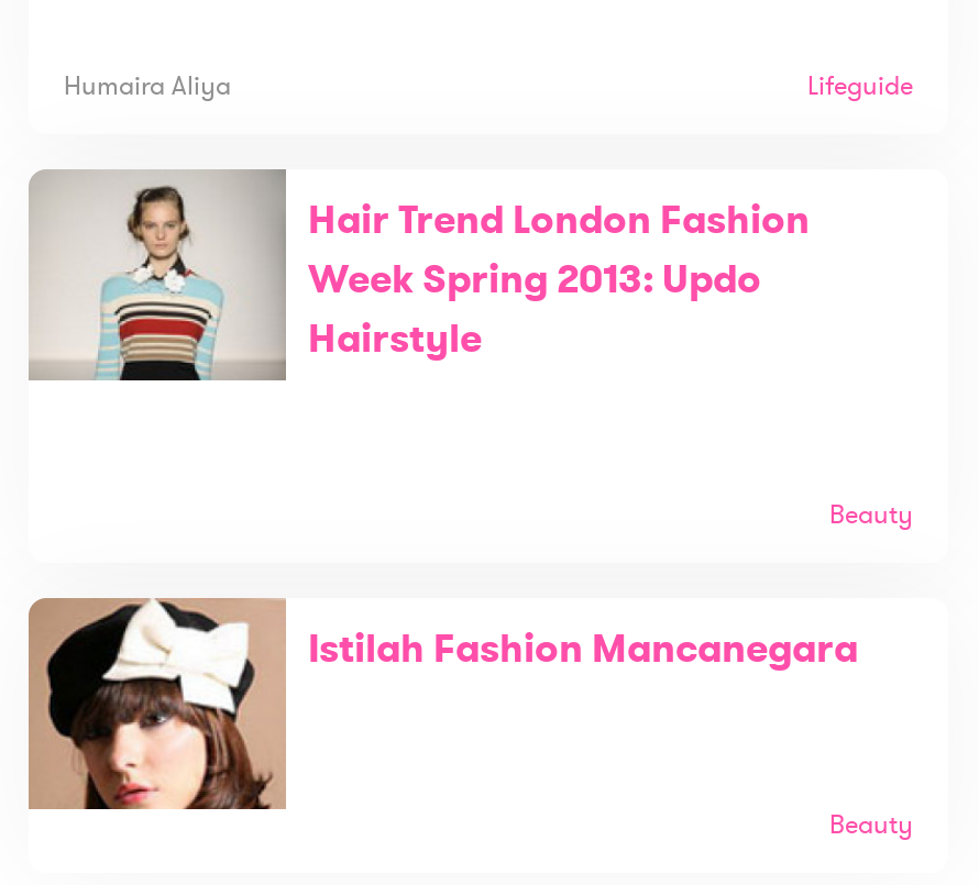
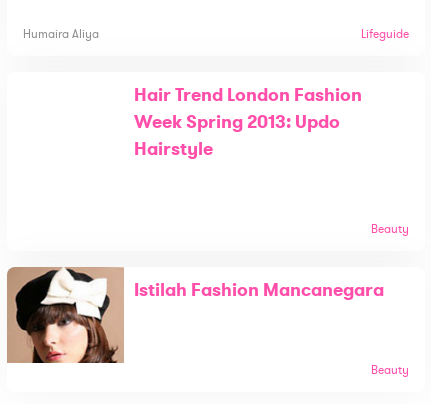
[29,167,288,383] [image] -> none

